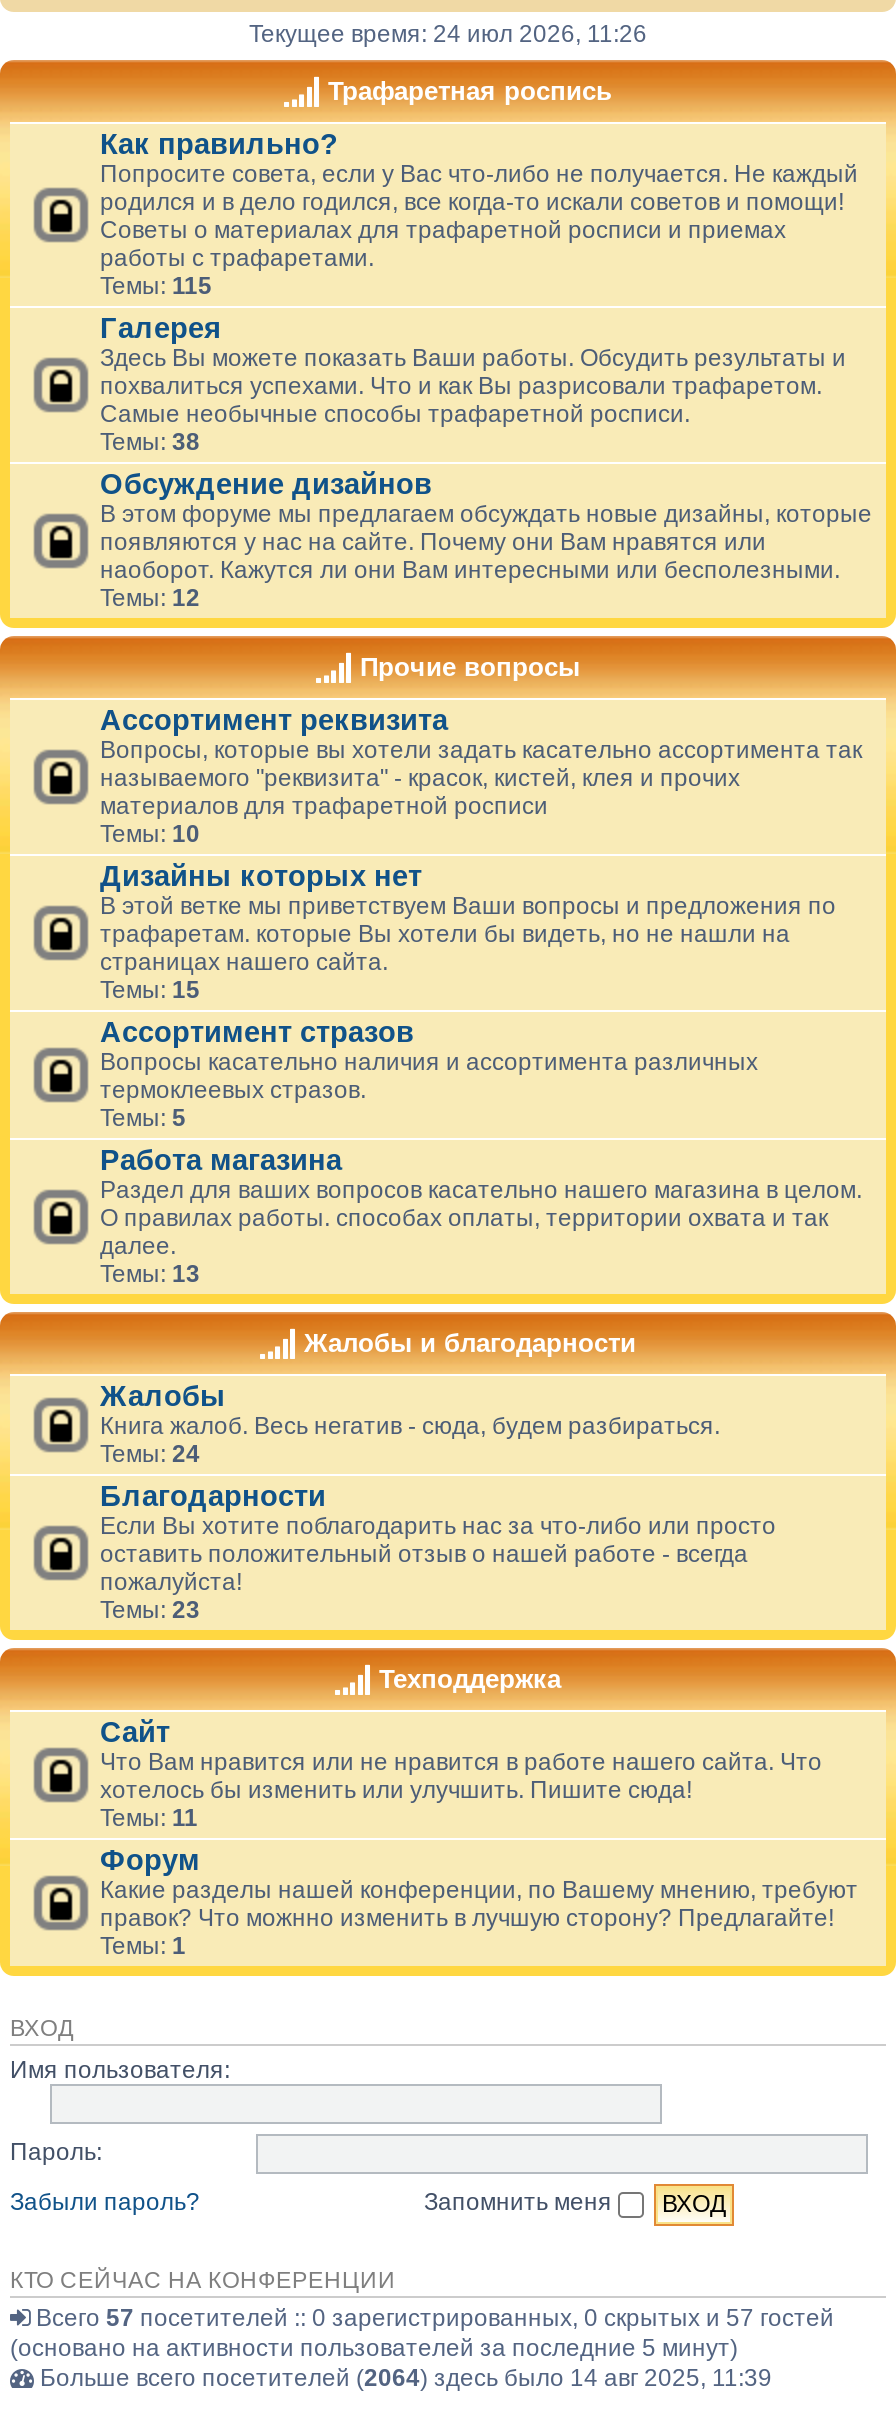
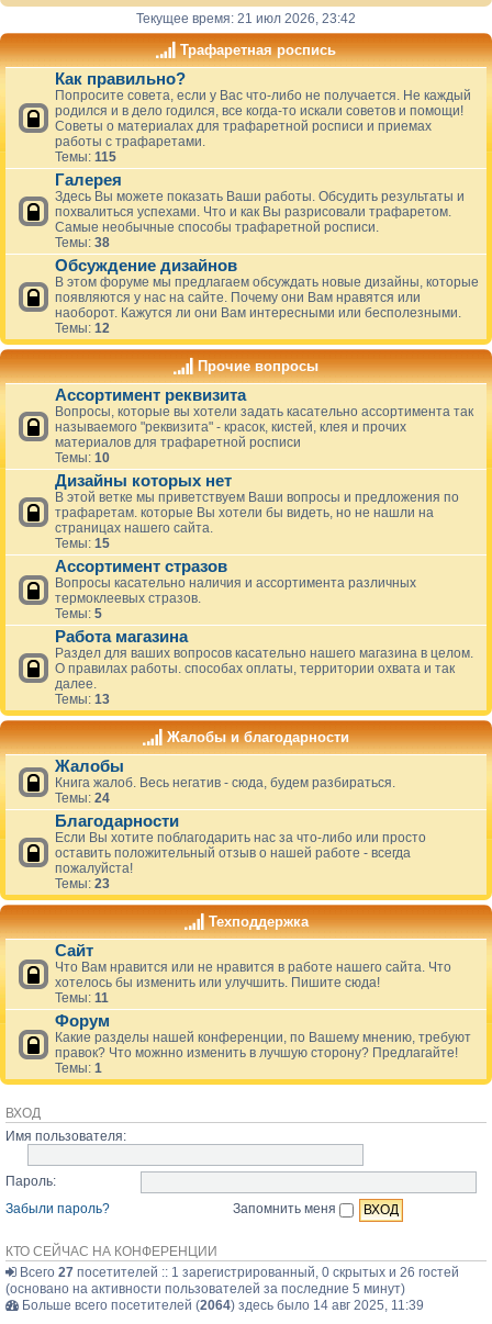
[249,20,647,48] Текущее время: 24 июл 2026, 11:26 -> [136,11,356,26] Текущее время: 21 июл 2026, 23:42
[30,2304,834,2332] Всего 57 посетителей :: 0 зарегистрированных, 0 скрытых и 57 гостей -> [16,1264,459,1280] Всего 27 посетителей :: 1 зарегистрированный, 0 скрытых и 26 гостей

